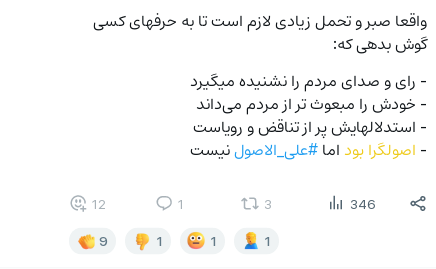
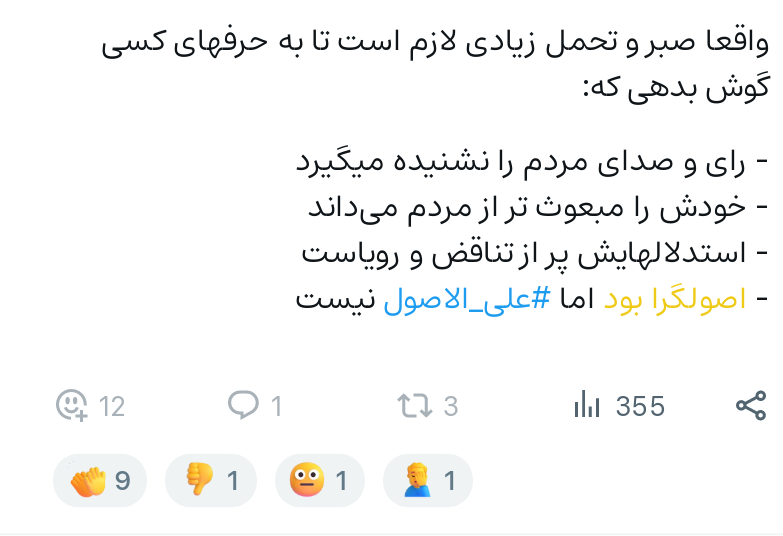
[350,194,376,213] 346 -> [615,385,667,423] 355

